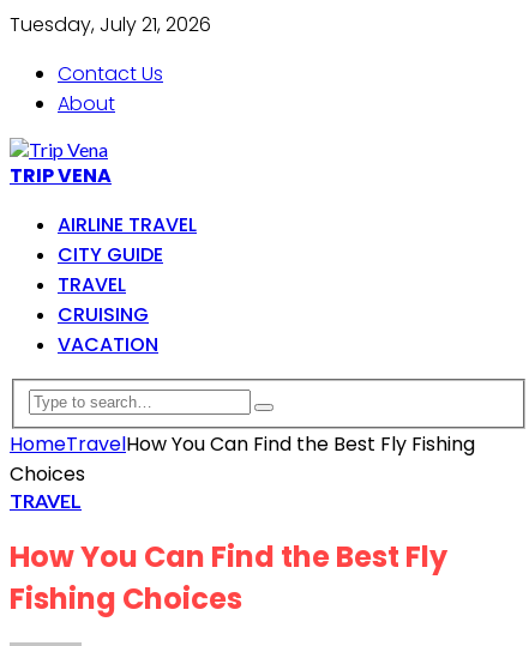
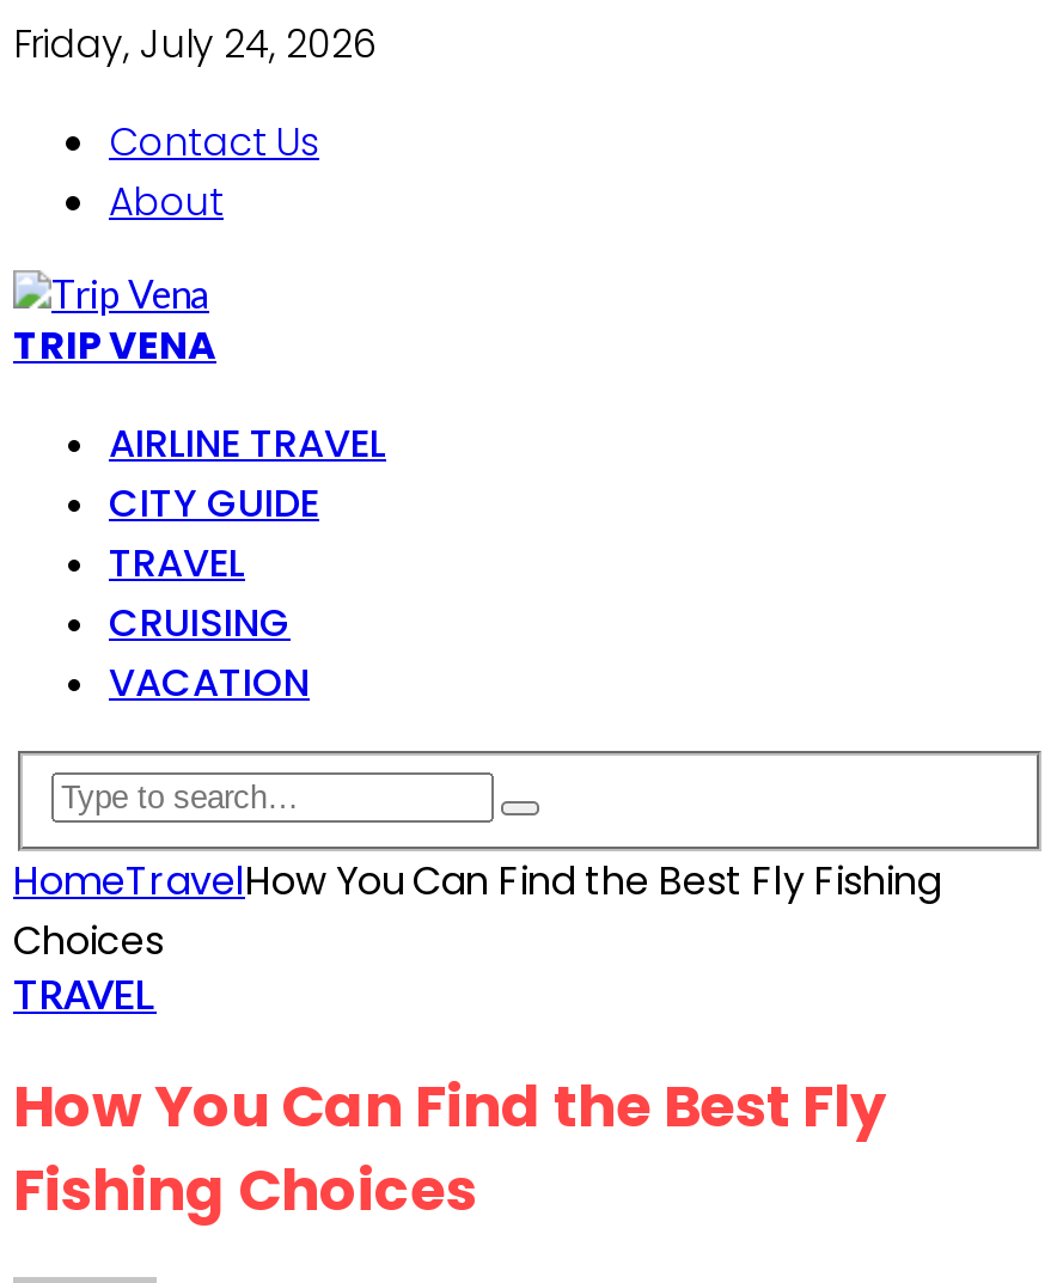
[10,11,211,38] Tuesday, July 21, 2026 -> [13,17,377,72] Friday, July 24, 2026

